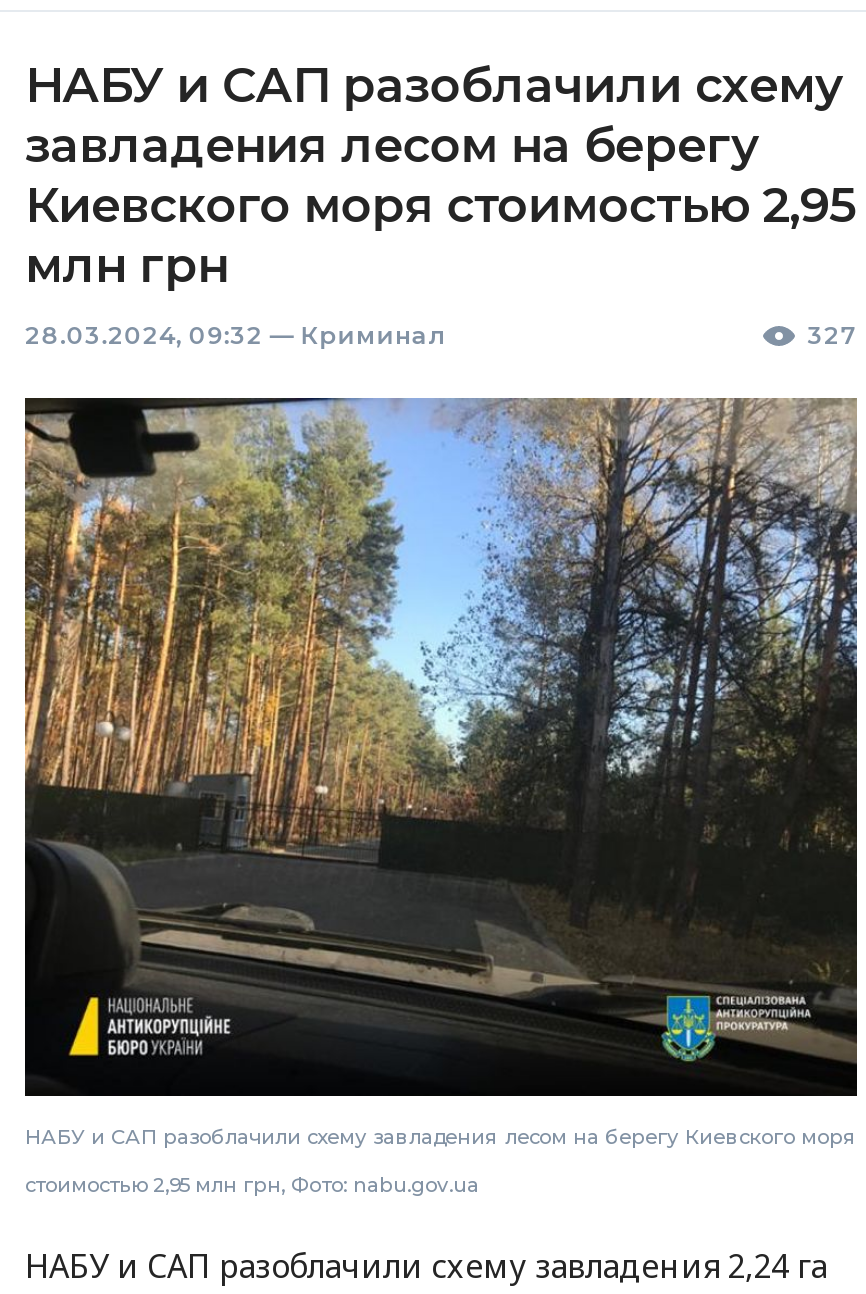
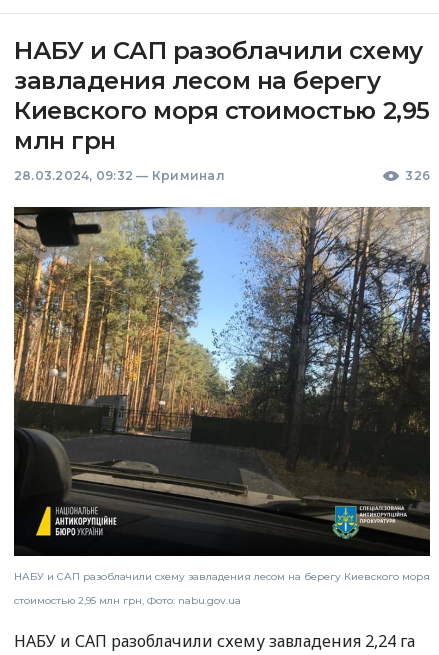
[808,320,857,350] 327 -> [405,168,430,183] 326

